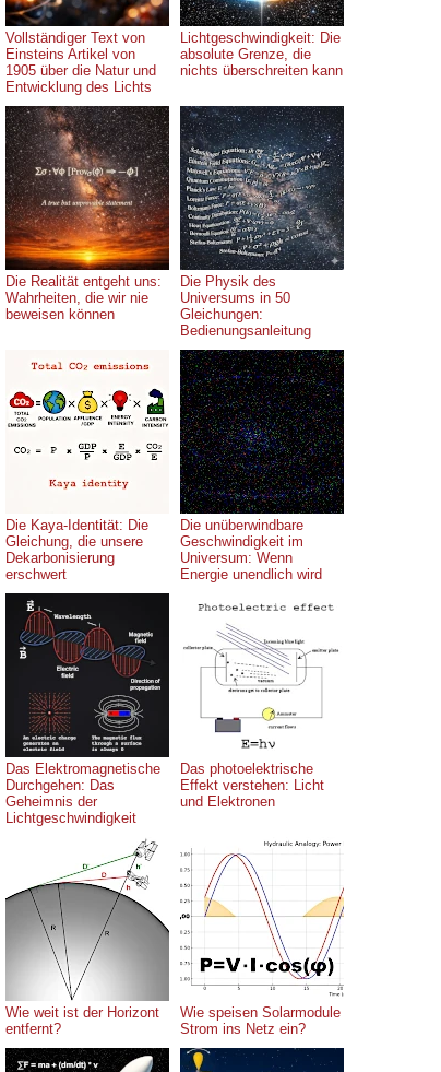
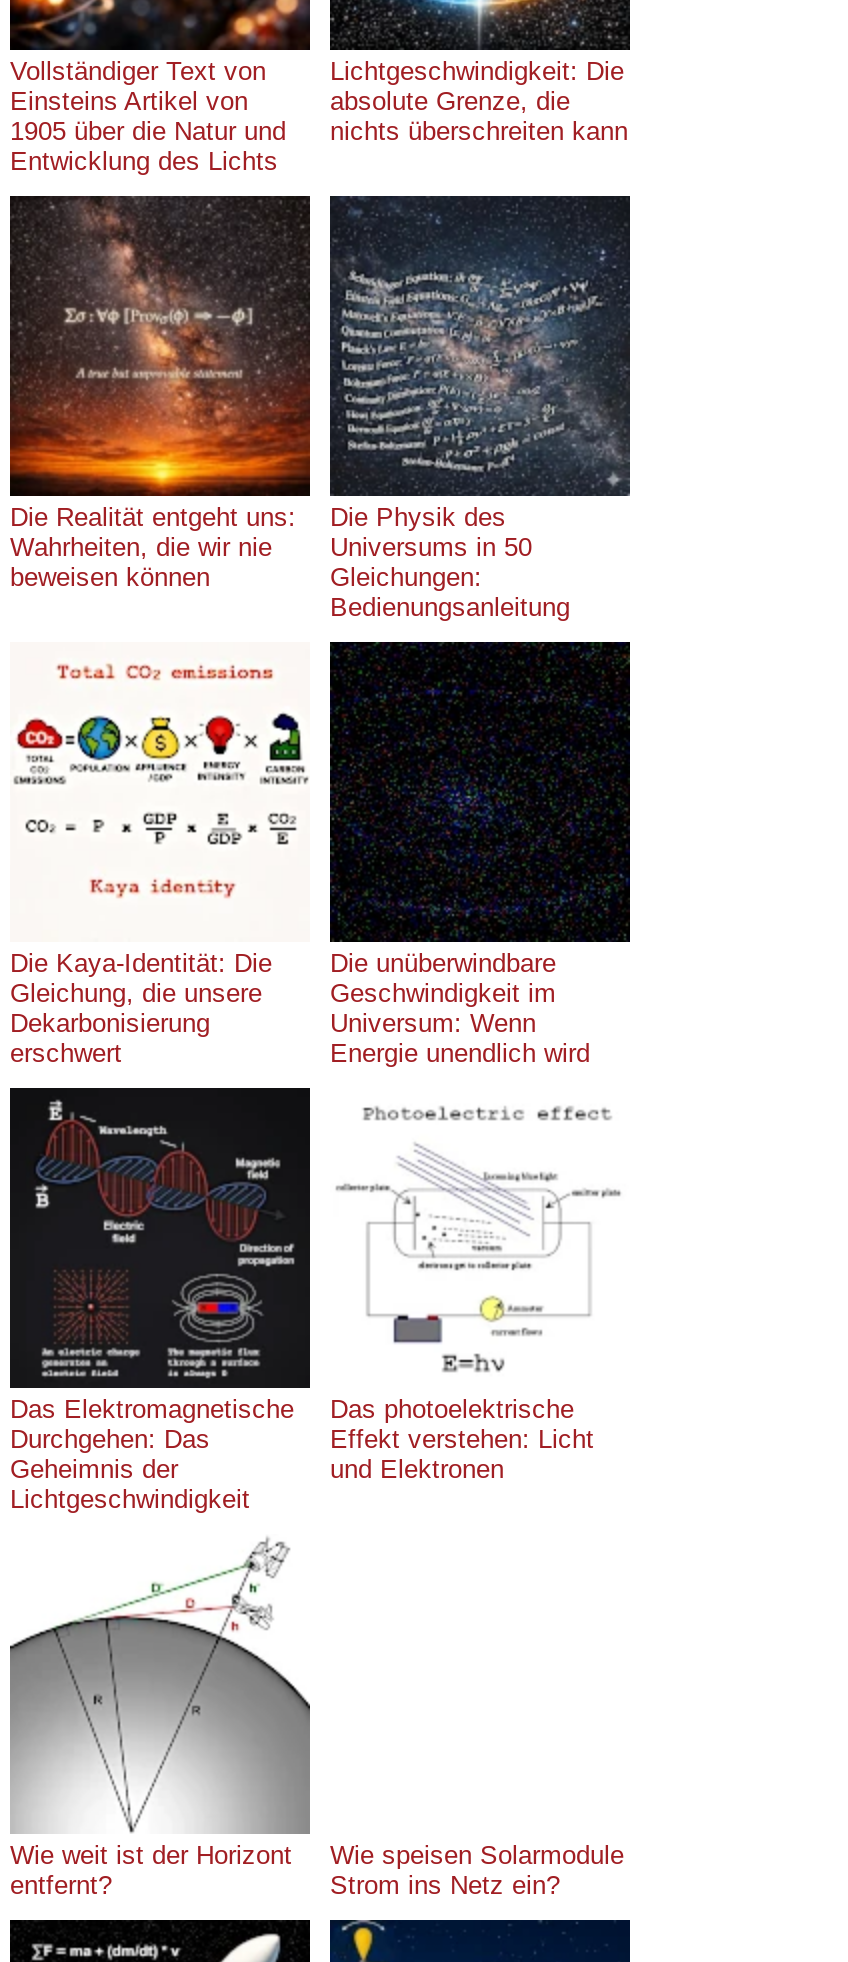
[179,840,345,997] [image] -> none

